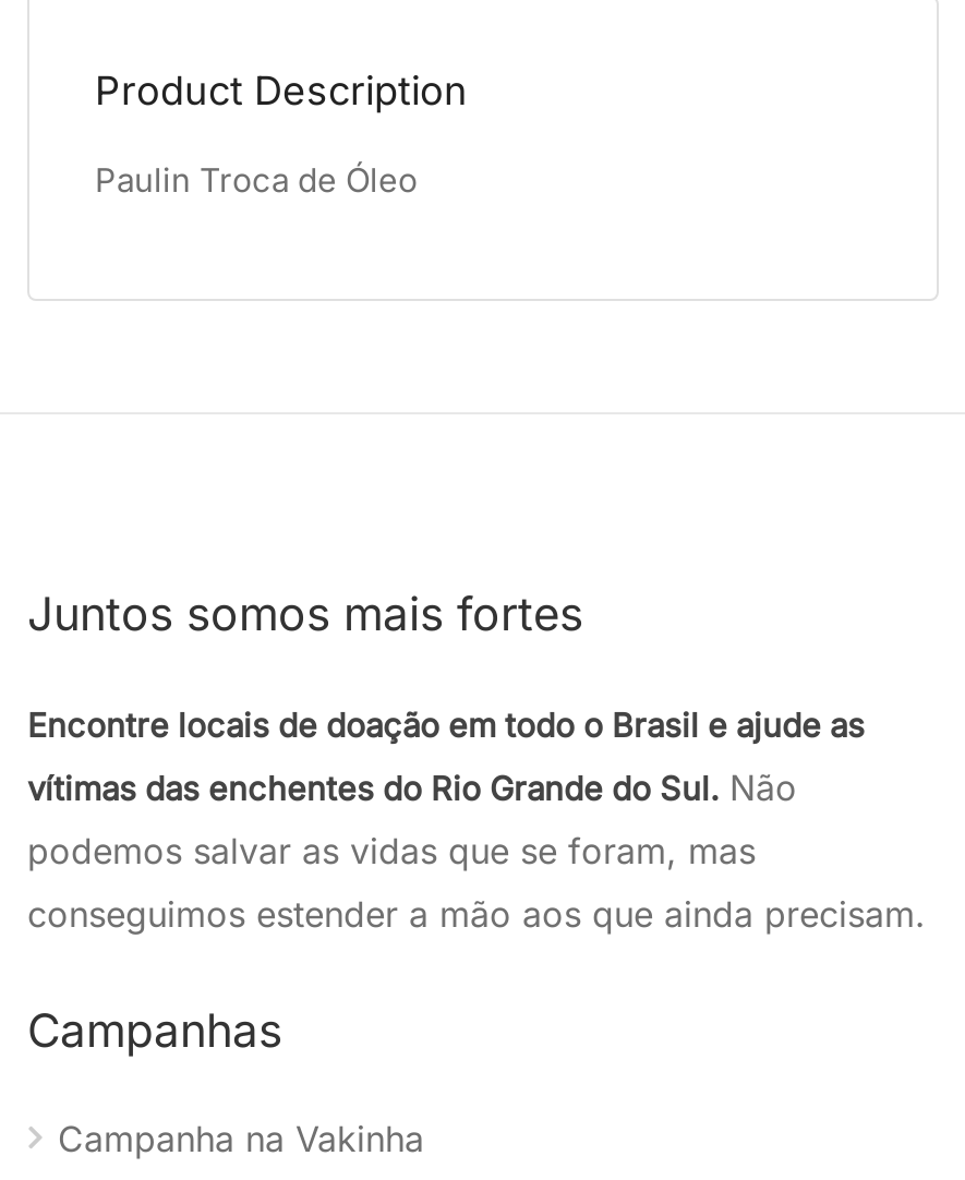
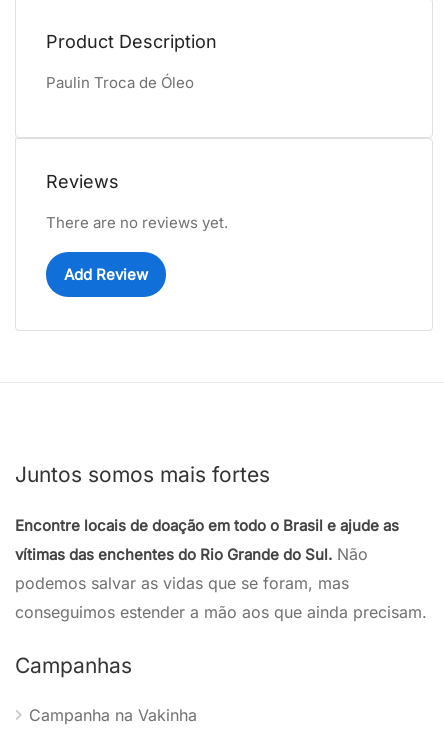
none -> [46,171,228,284] Reviews | There are no reviews yet. | Add Review

